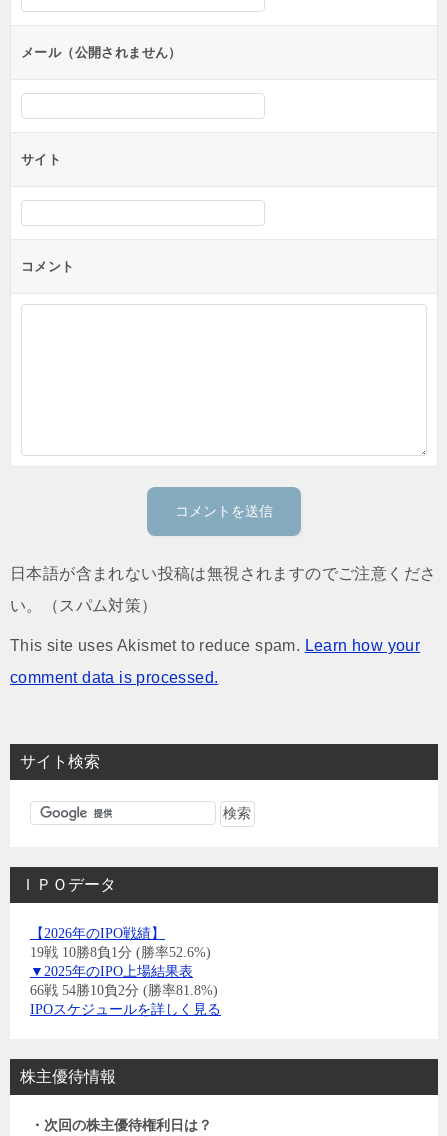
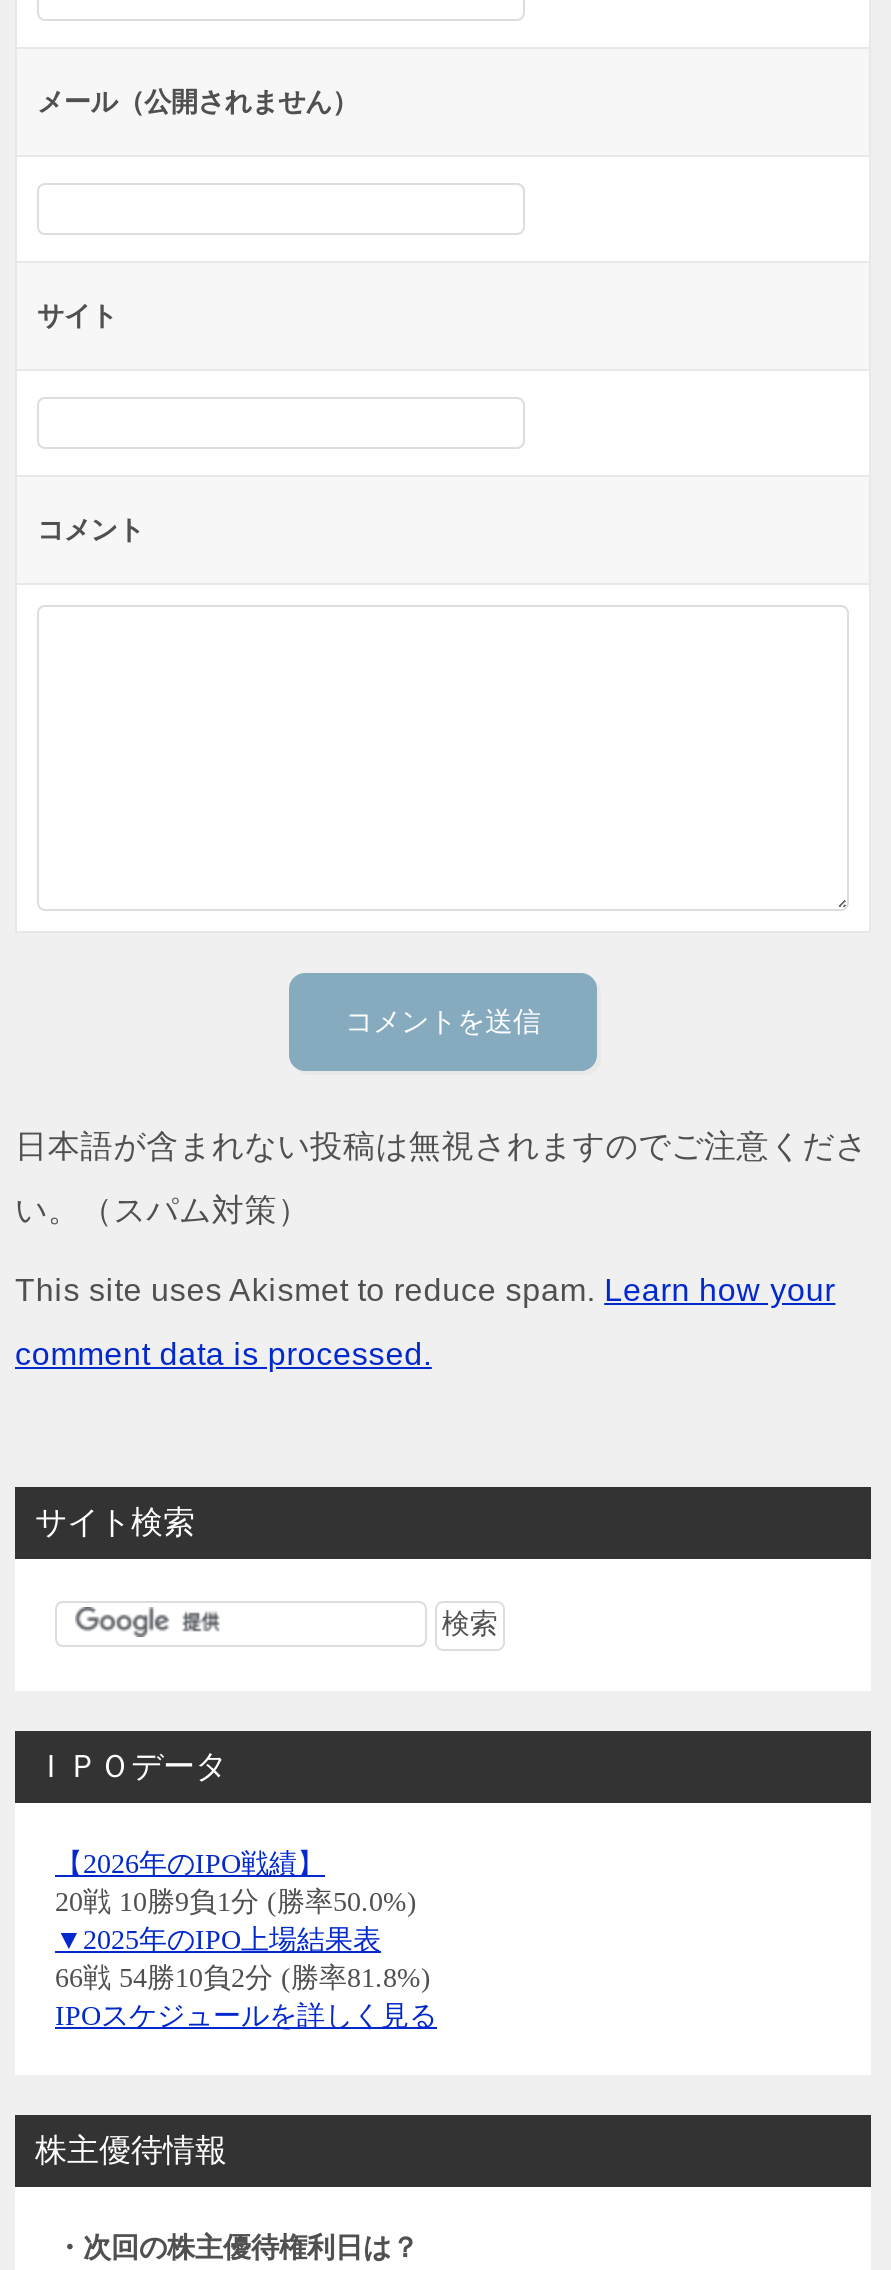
[30,945,211,960] 19戦 10勝8負1分 (勝率52.6%) -> [55,1888,417,1918] 20戦 10勝9負1分 (勝率50.0%)

